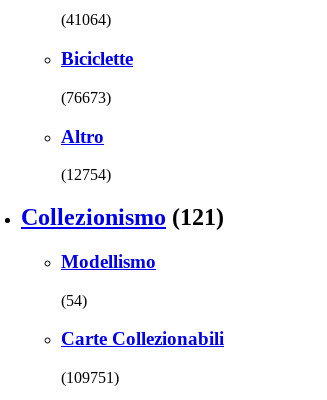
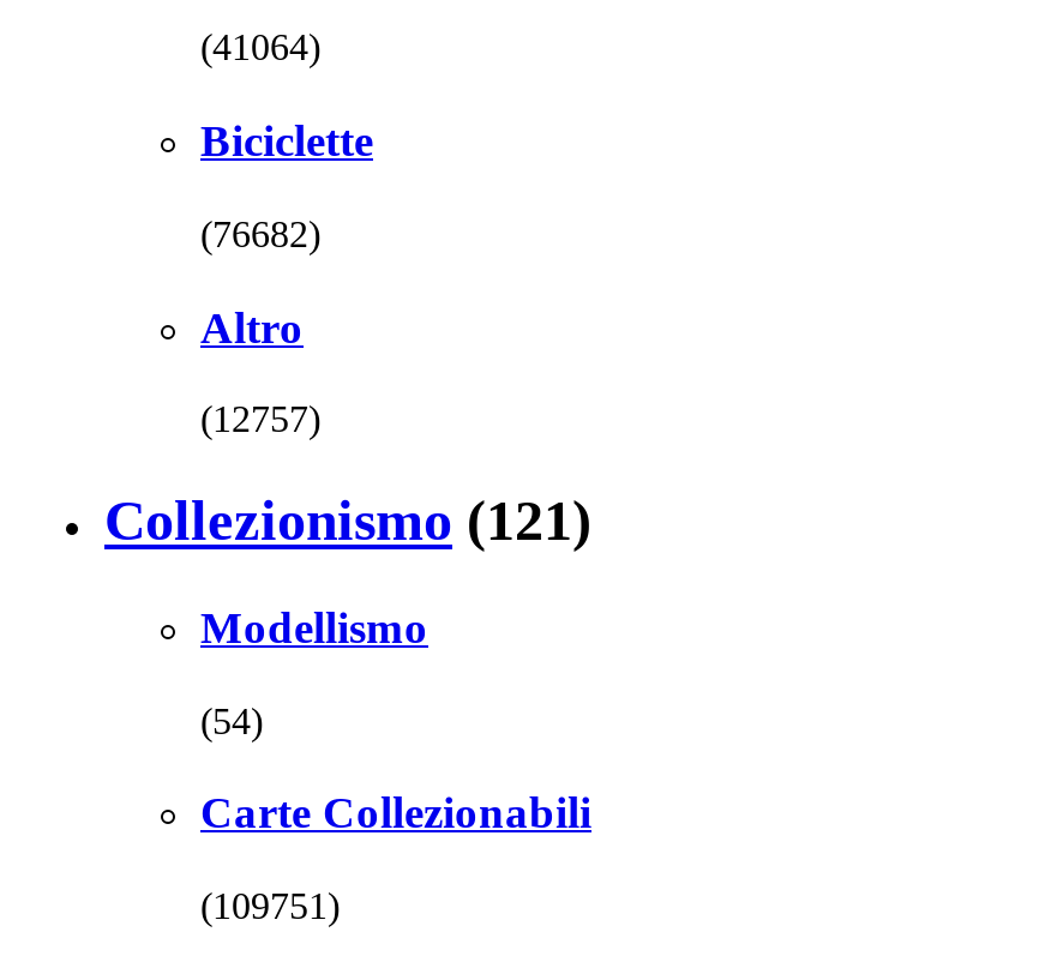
[61,89,111,106] (76673) -> [200,213,320,254] (76682)
[61,166,111,183] (12754) -> [200,399,320,439] (12757)

